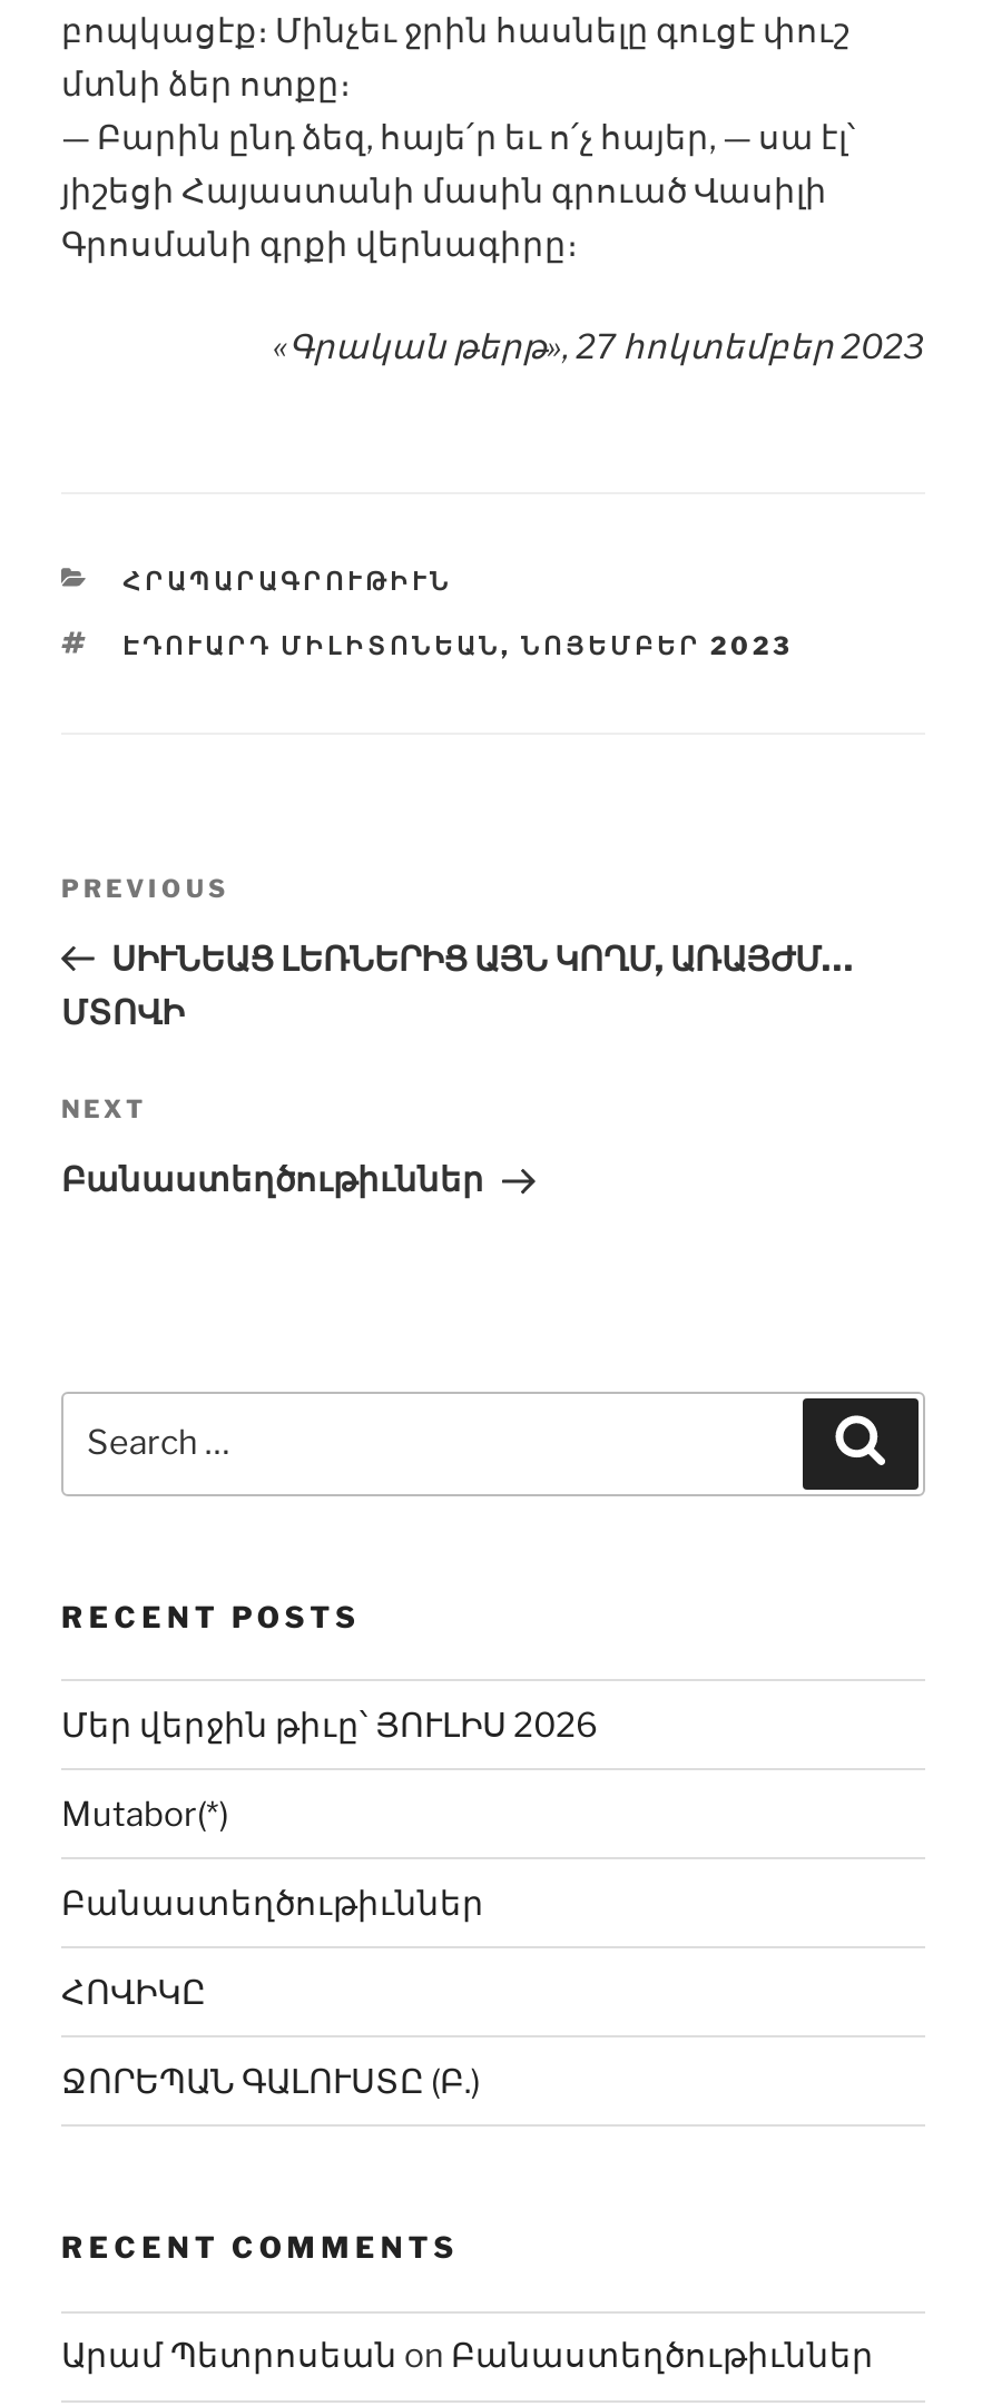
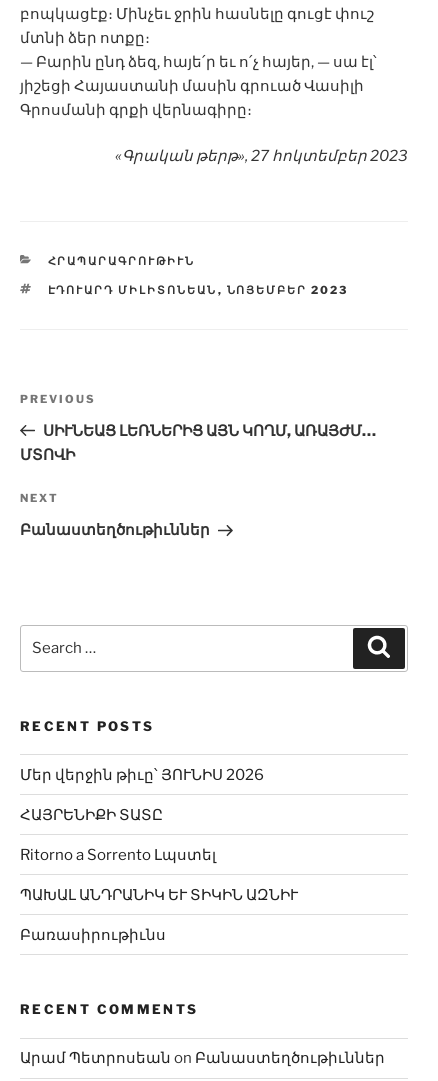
[61,1705,598,1745] Մեր վերջին թիւը՝ ՅՈՒԼԻՍ 2026 -> [20,765,264,783] Մեր վերջին թիւը՝ ՅՈՒՆԻՍ 2026
[61,1794,228,1834] Mutabor(*) -> [20,805,163,823] ՀԱՅՐԵՆԻՔԻ ՏԱՏԸ
[61,1883,484,1923] Բանաստեղծութիւններ -> [20,845,216,863] Ritorno a Sorrento Լպստել
[61,1972,206,2012] ՀՈՎԻԿԸ -> [20,885,298,903] ՊԱԽԱԼ ԱՆԴՐԱՆԻԿ ԵՒ ՏԻԿԻՆ ԱԶՆԻՒ
[61,2061,480,2101] ՋՈՐԵՊԱՆ ԳԱԼՈՒՍՏԸ (Բ.) -> [20,925,166,943] Բառասիրութիւնս

